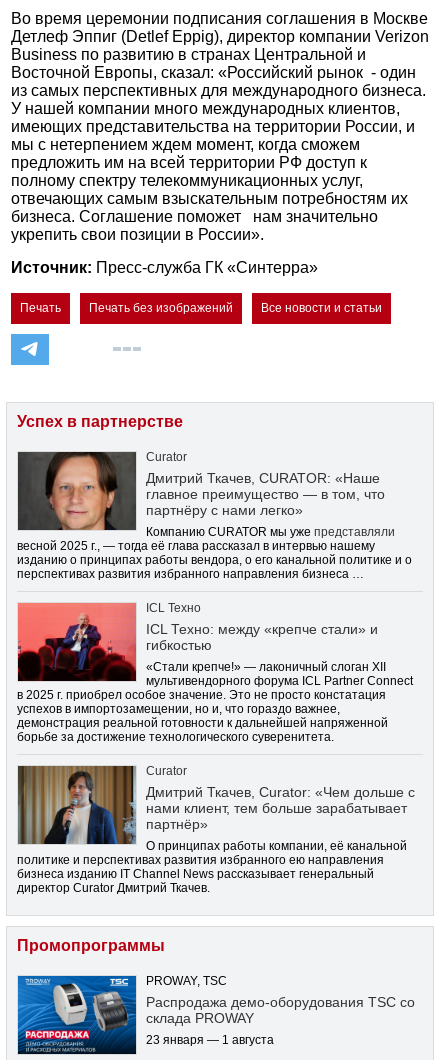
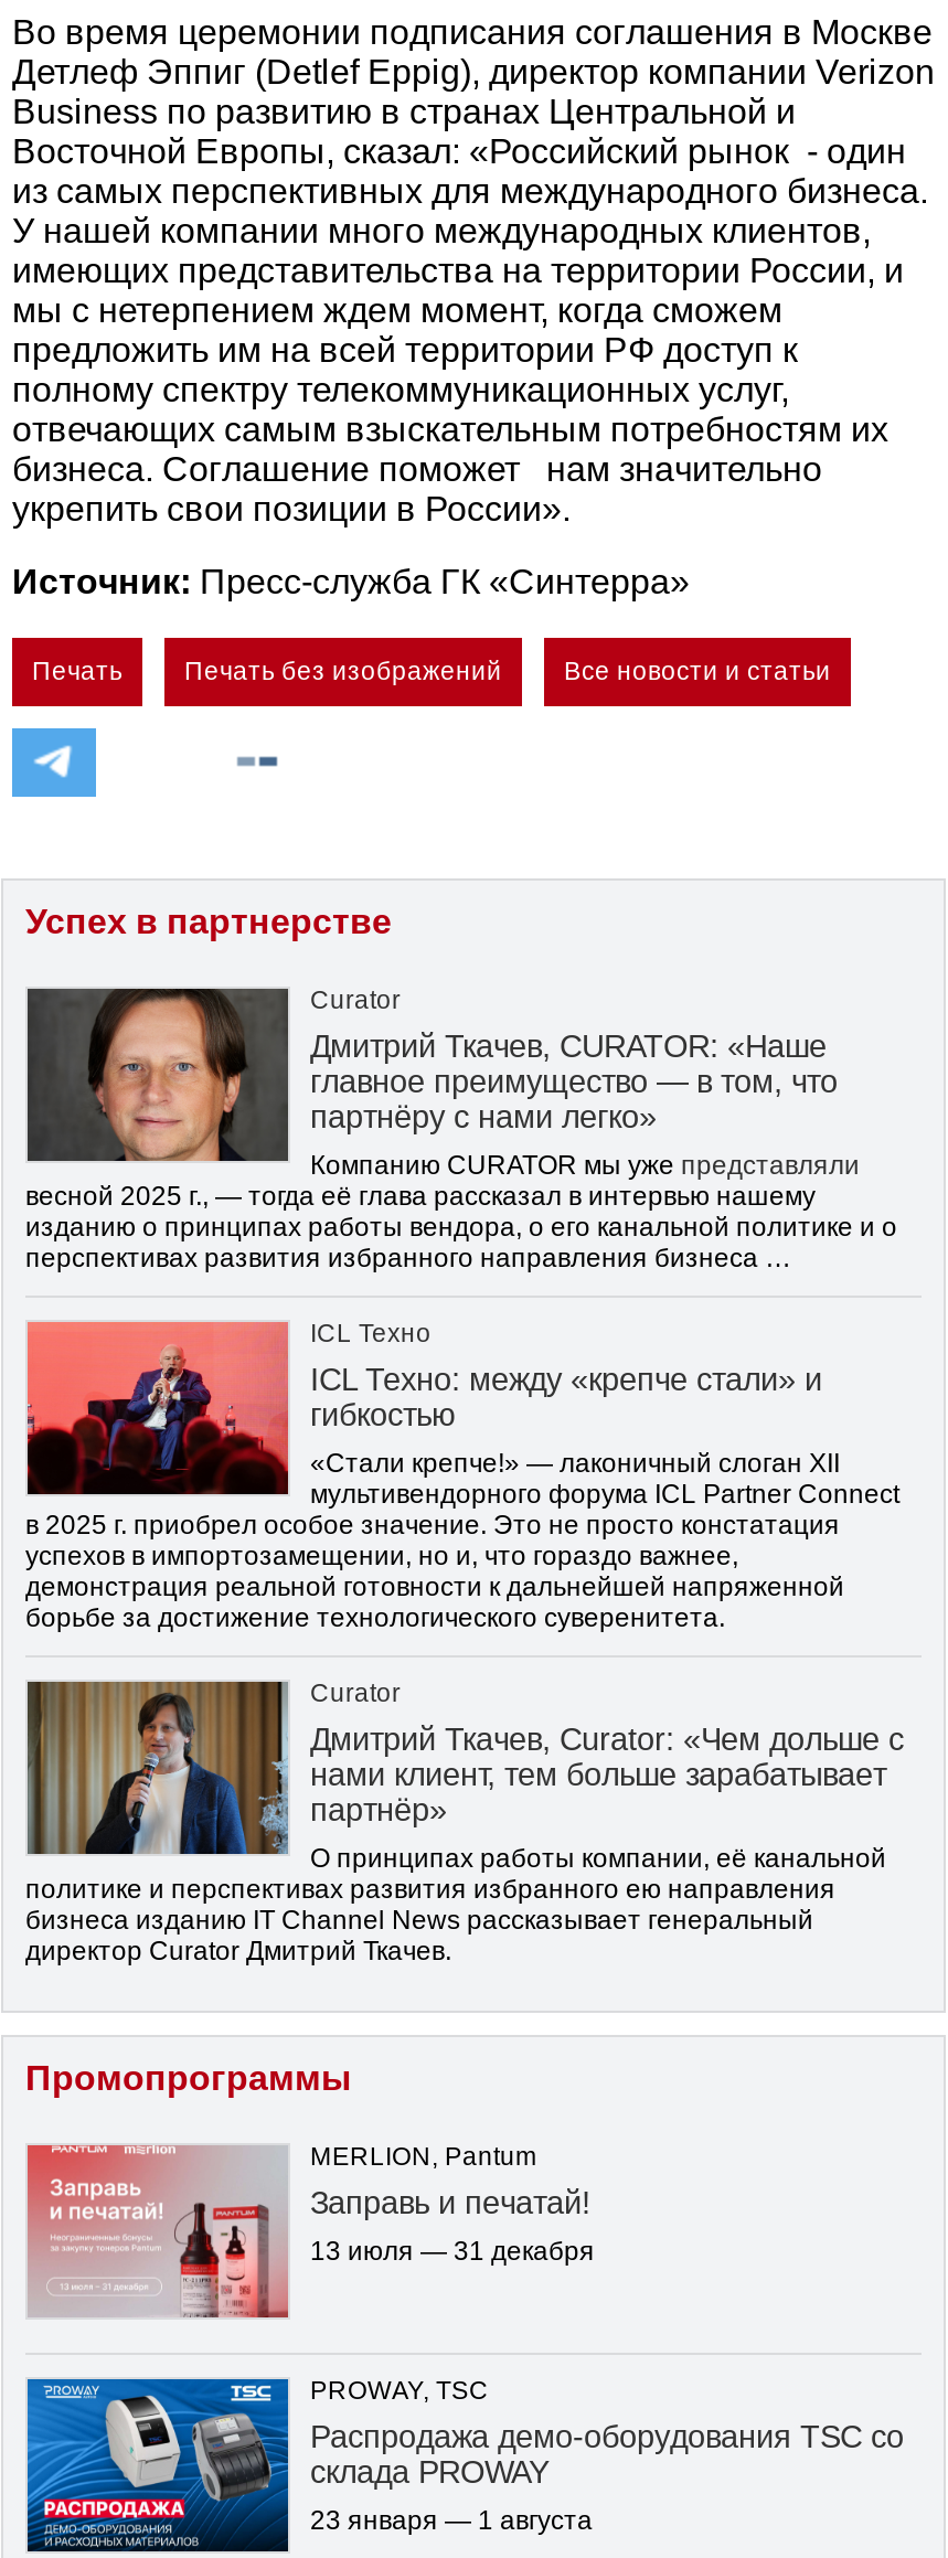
none -> [25,2143,595,2320] [image] | MERLION, Pantum | Заправь и печатай! | 13 июля — 31 декабря

